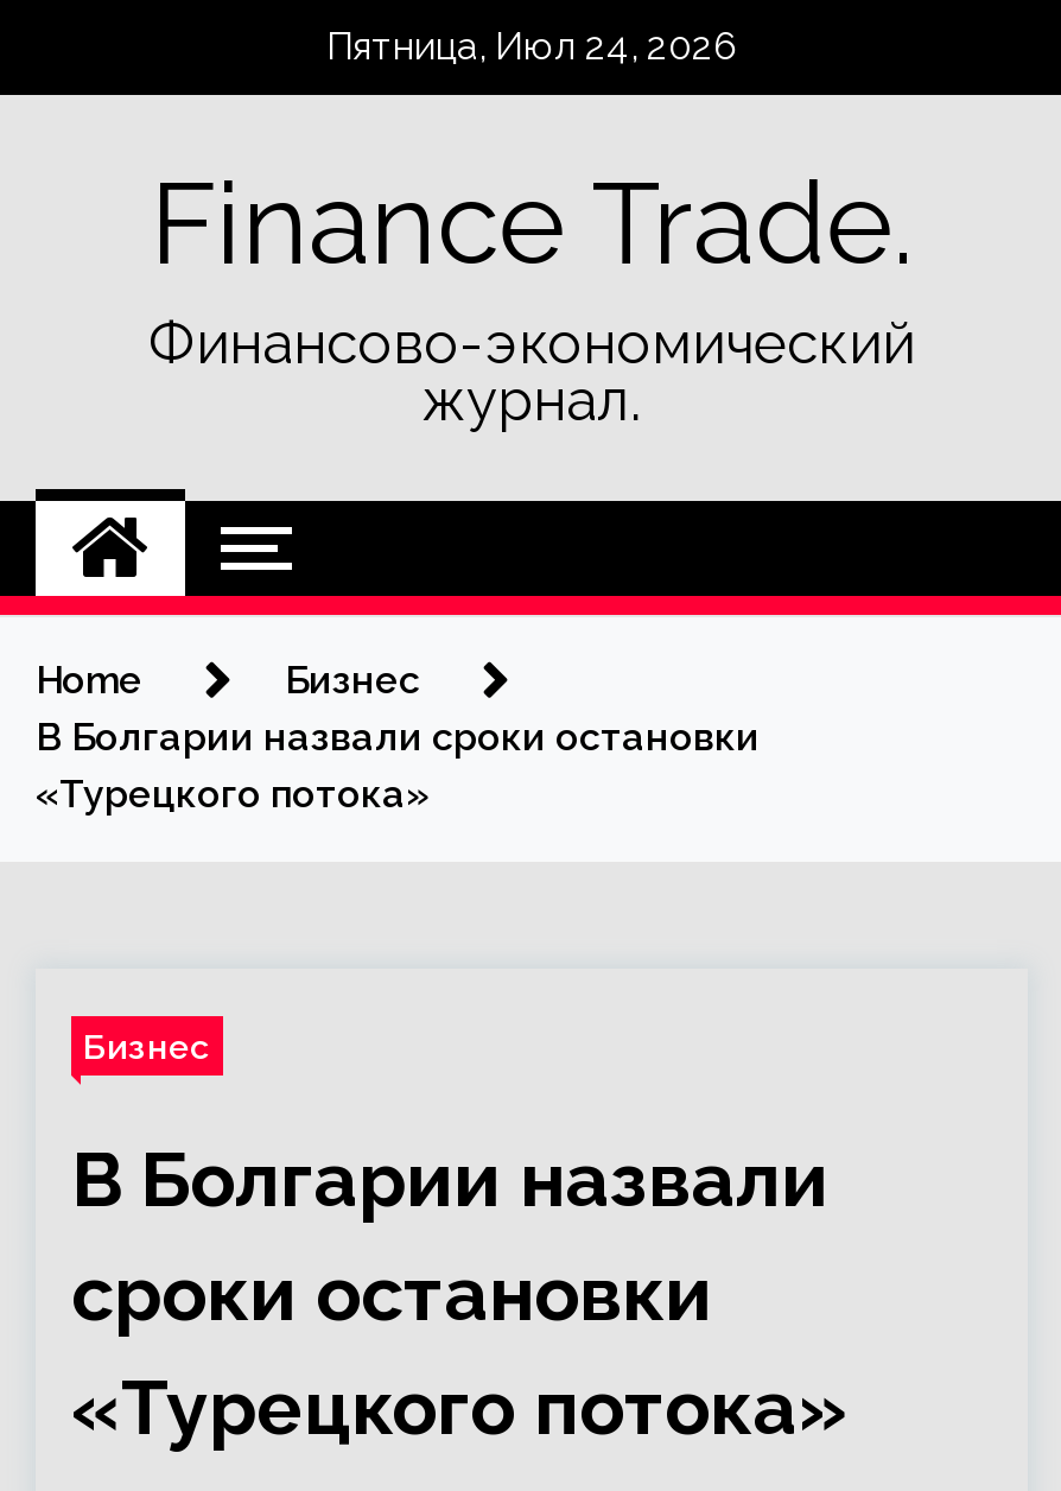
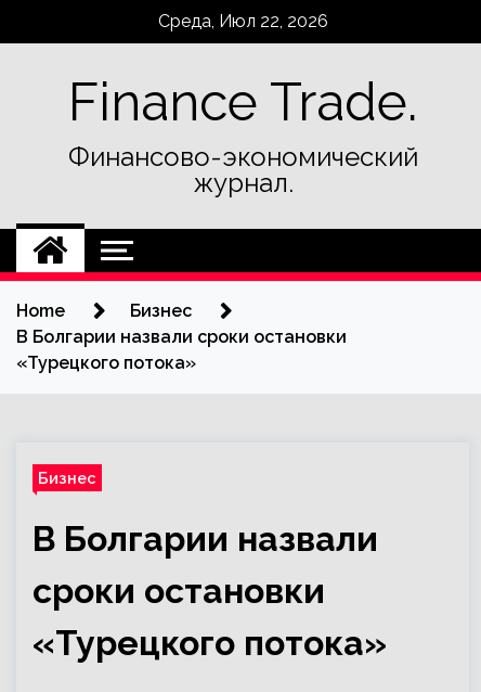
[326,24,737,69] Пятница, Июл 24, 2026 -> [158,11,328,31] Среда, Июл 22, 2026

